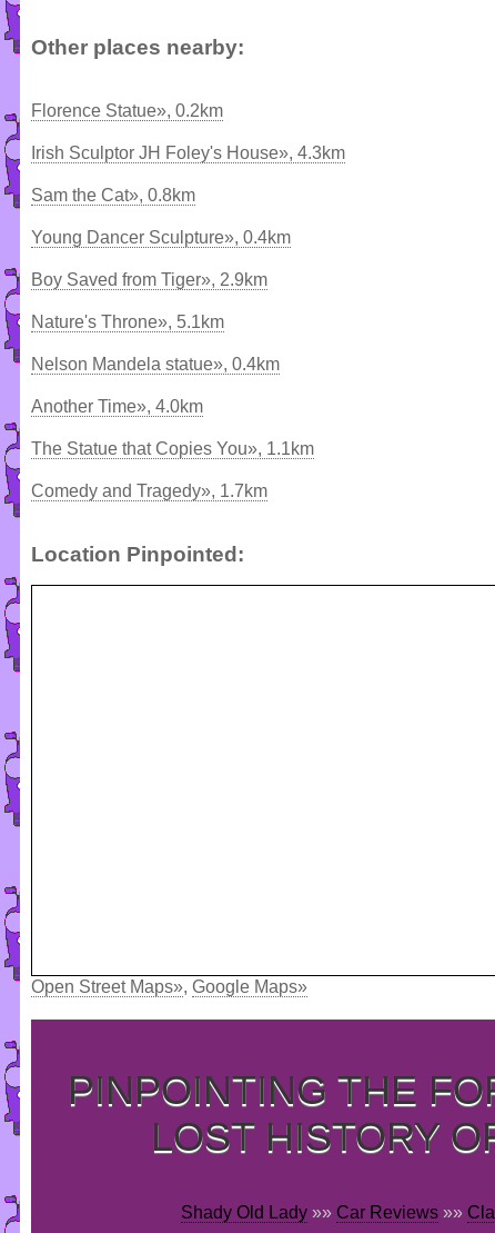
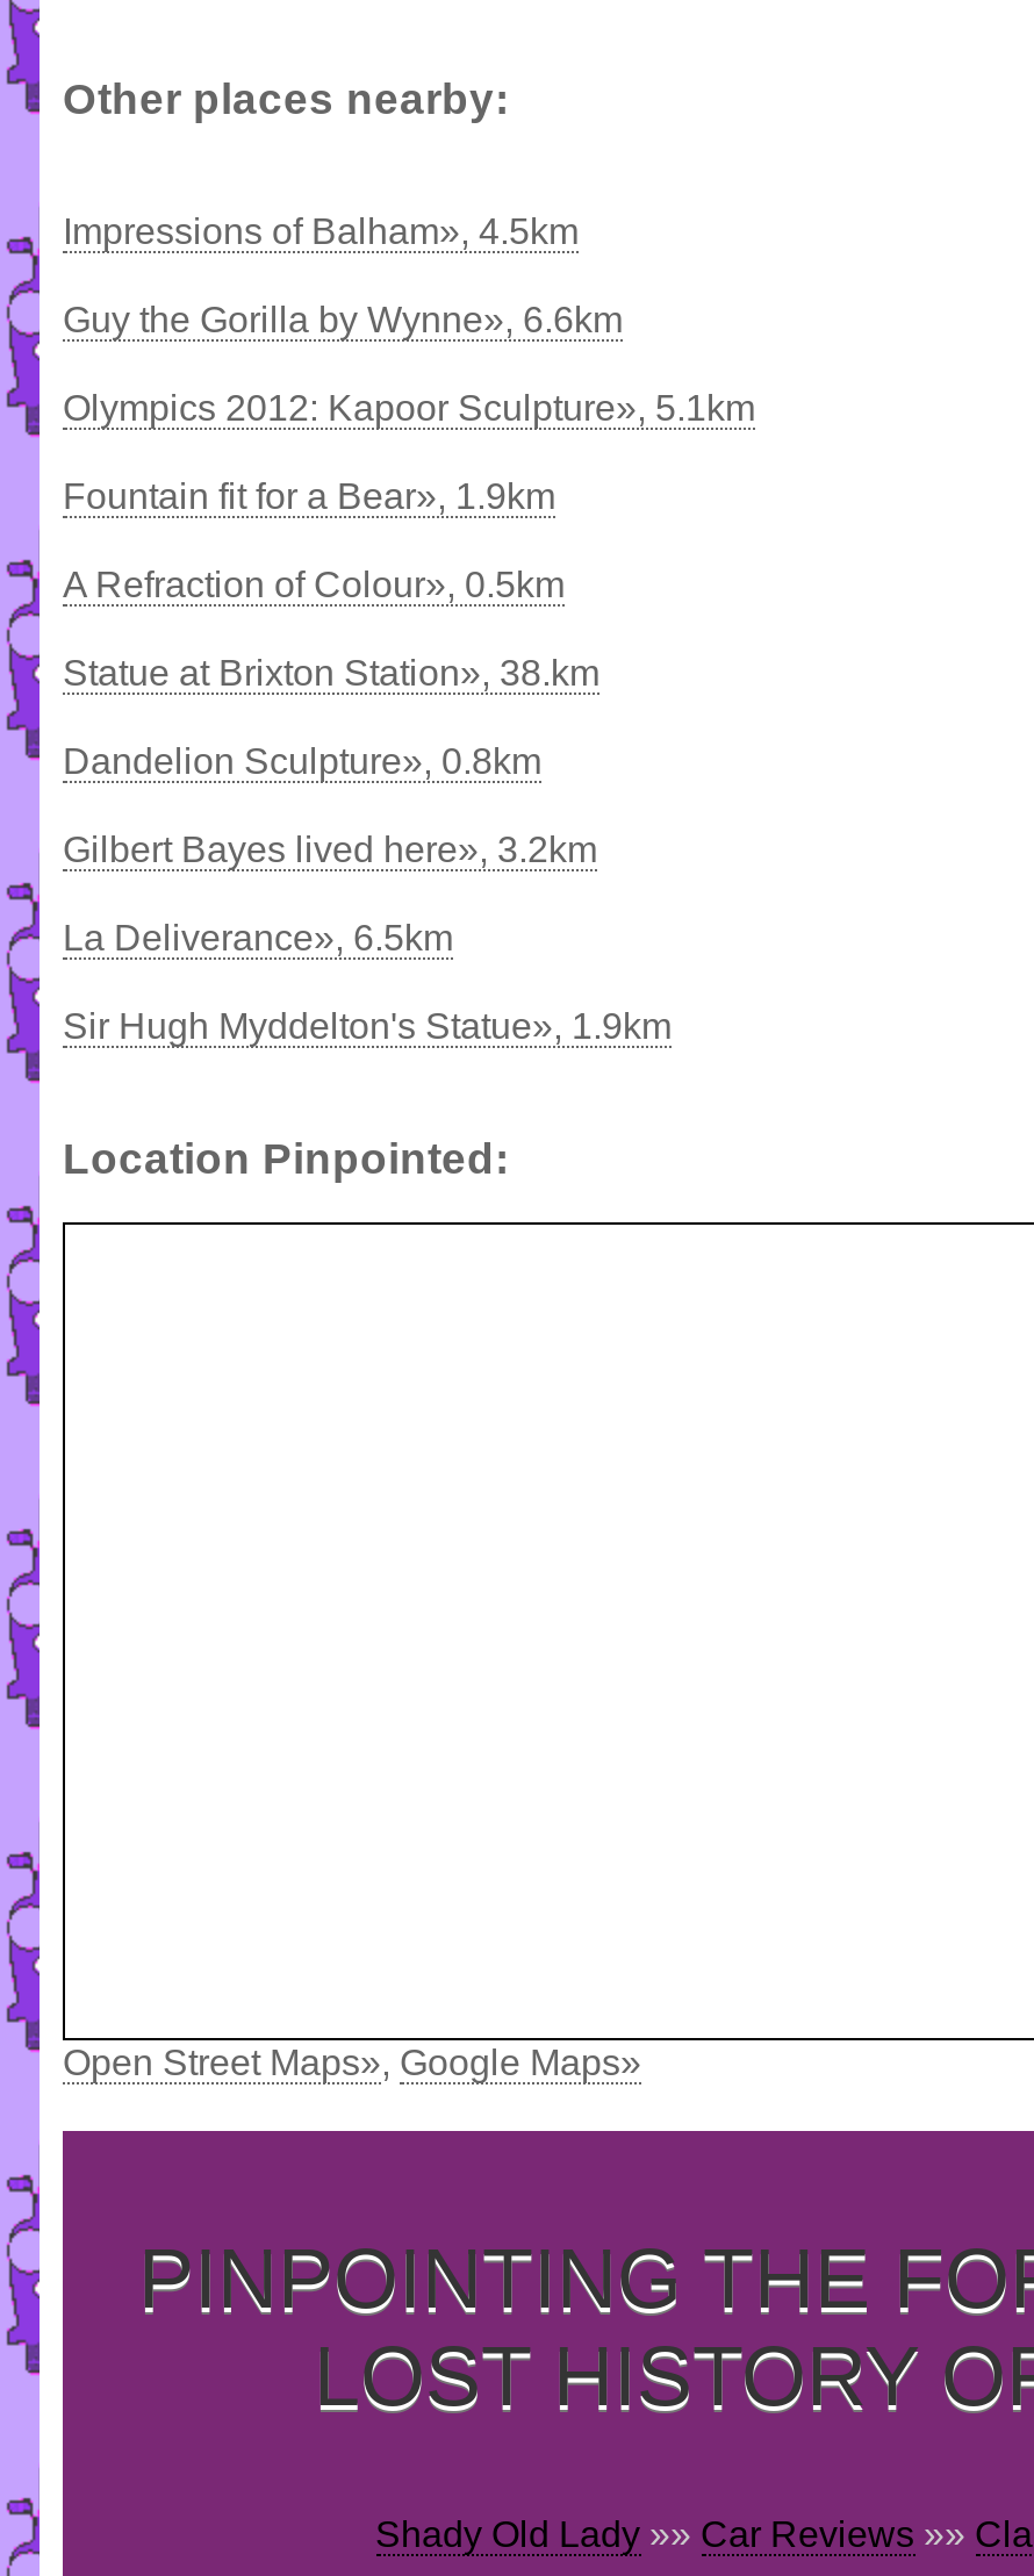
[31,101,223,120] Florence Statue», 0.2km -> [63,211,579,251] Impressions of Balham», 4.5km
[31,143,345,162] Irish Sculptor JH Foley's House», 4.3km -> [63,300,623,339] Guy the Gorilla by Wynne», 6.6km
[31,186,195,204] Sam the Cat», 0.8km -> [63,388,755,427] Olympics 2012: Kapoor Sculpture», 5.1km
[31,228,291,247] Young Dancer Sculpture», 0.4km -> [63,476,555,516] Fountain fit for a Bear», 1.9km
[31,270,267,289] Boy Saved from Tiger», 2.9km -> [63,564,565,604] A Refraction of Colour», 0.5km
[31,312,224,331] Nature's Throne», 5.1km -> [63,653,599,692] Statue at Brixton Station», 38.km
[31,355,280,373] Nelson Mandela statue», 0.4km -> [63,741,541,781] Dandelion Sculpture», 0.8km
[31,397,203,416] Another Time», 4.0km -> [63,829,597,869] Gilbert Bayes lived here», 3.2km
[31,439,314,458] The Statue that Copies You», 1.1km -> [63,918,453,957] La Deliverance», 6.5km
[31,481,267,500] Comedy and Tragedy», 1.7km -> [63,1006,672,1046] Sir Hugh Myddelton's Statue», 1.9km

